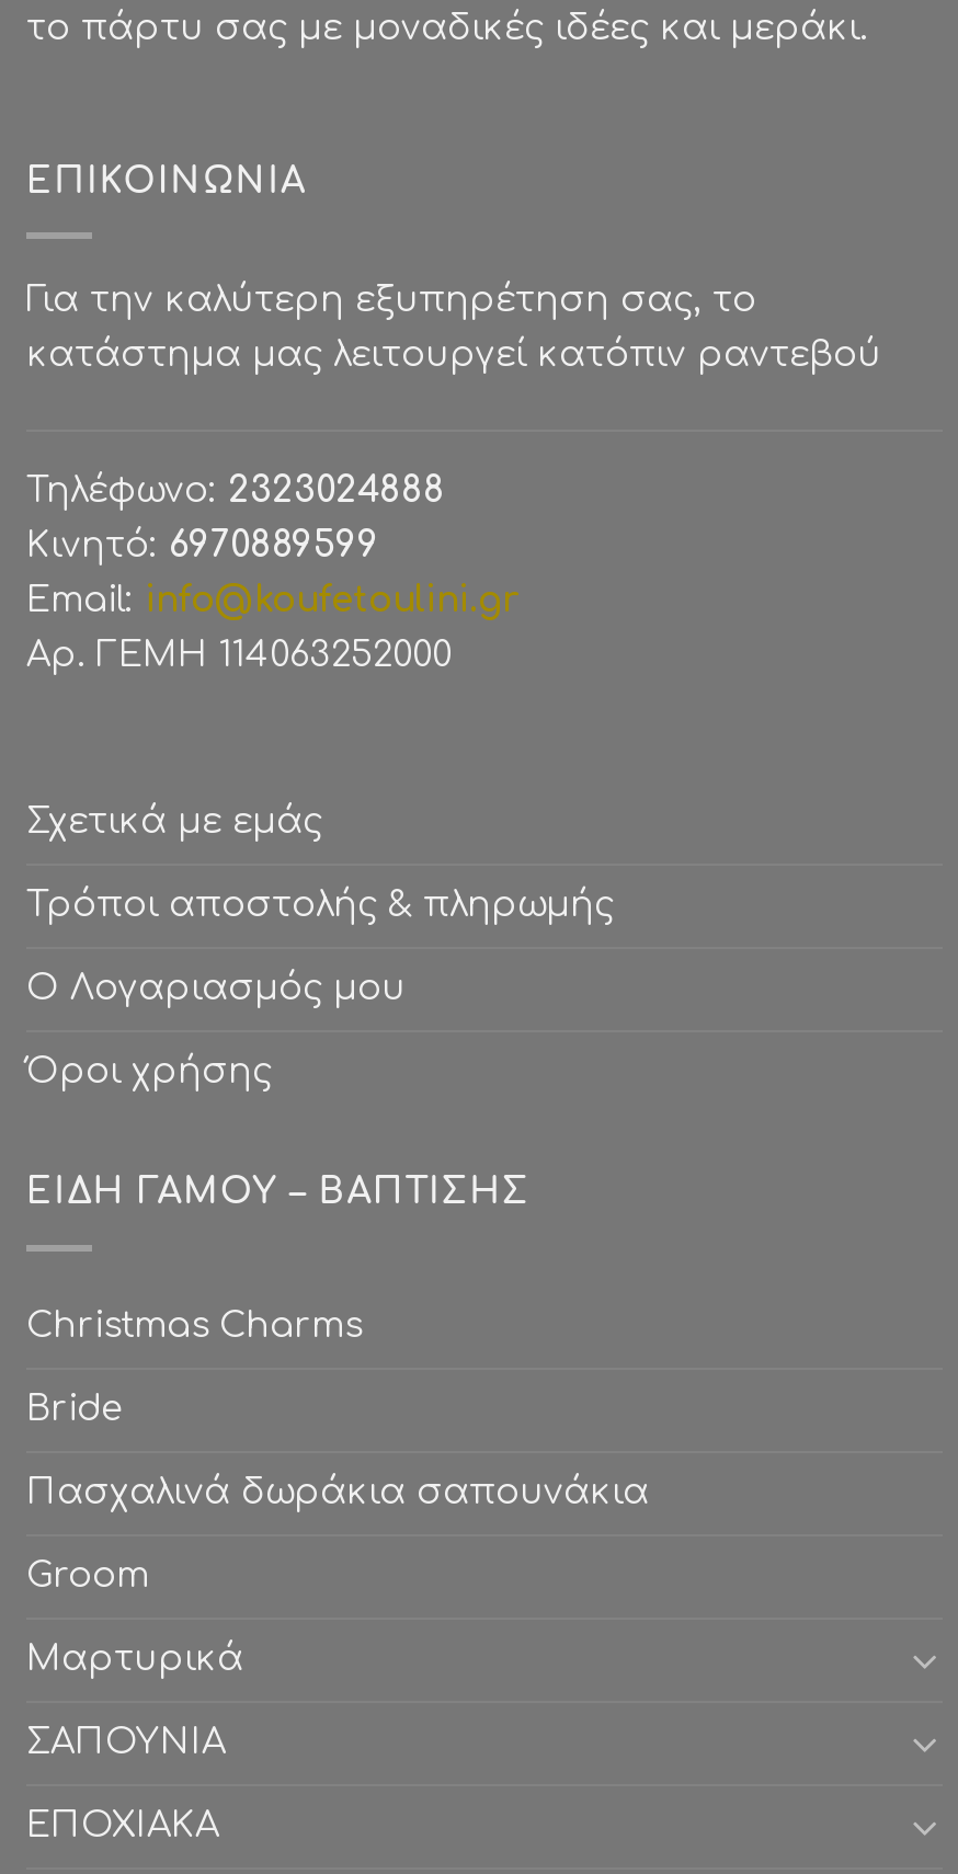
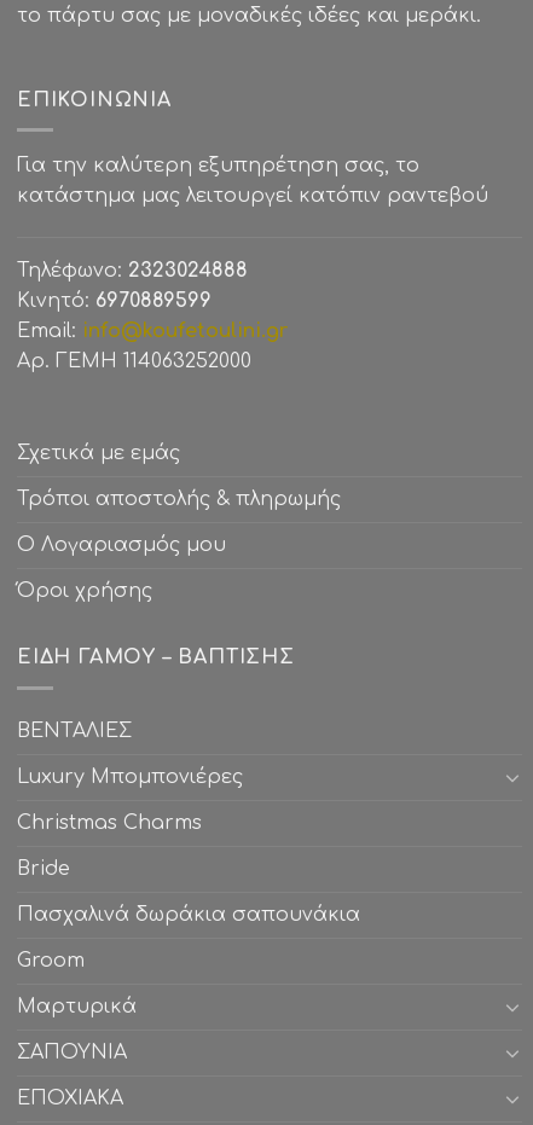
none -> [17,720,243,787] ΒΕΝΤΑΛΙΕΣ | Luxury Μπομπονιέρες

